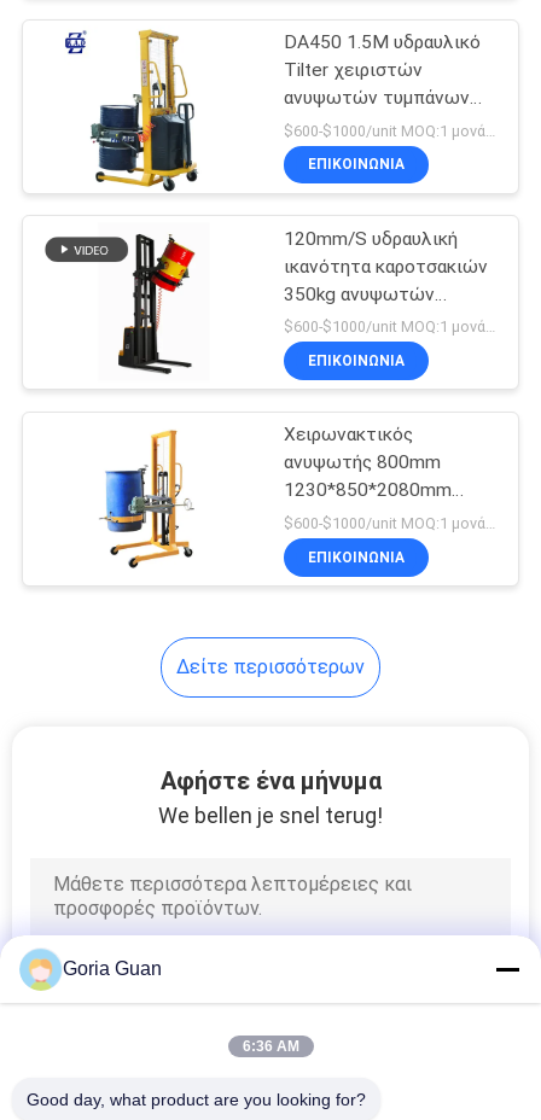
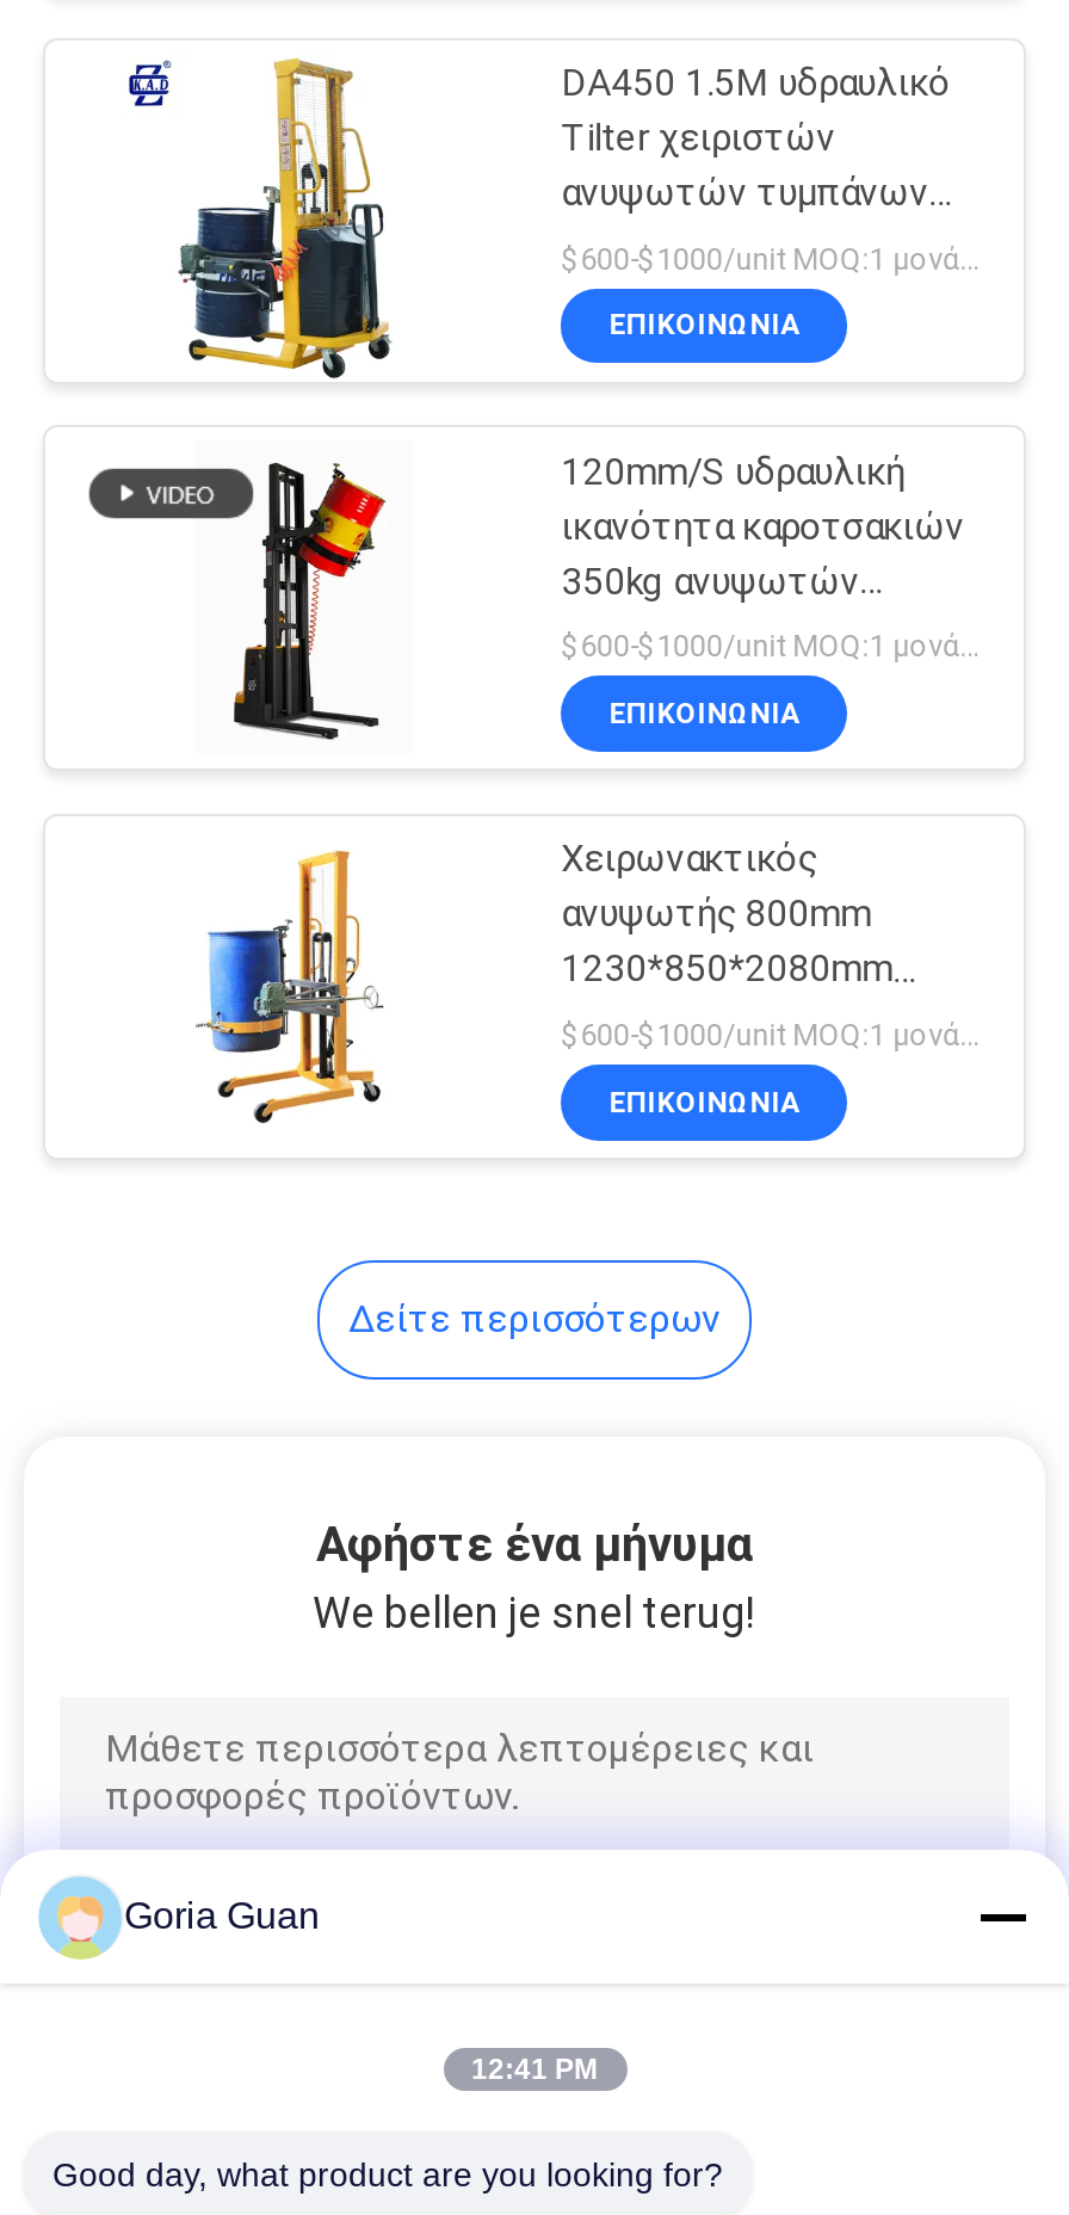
[242,1038,299,1055] 6:36 AM -> [471,2053,598,2086] 12:41 PM

